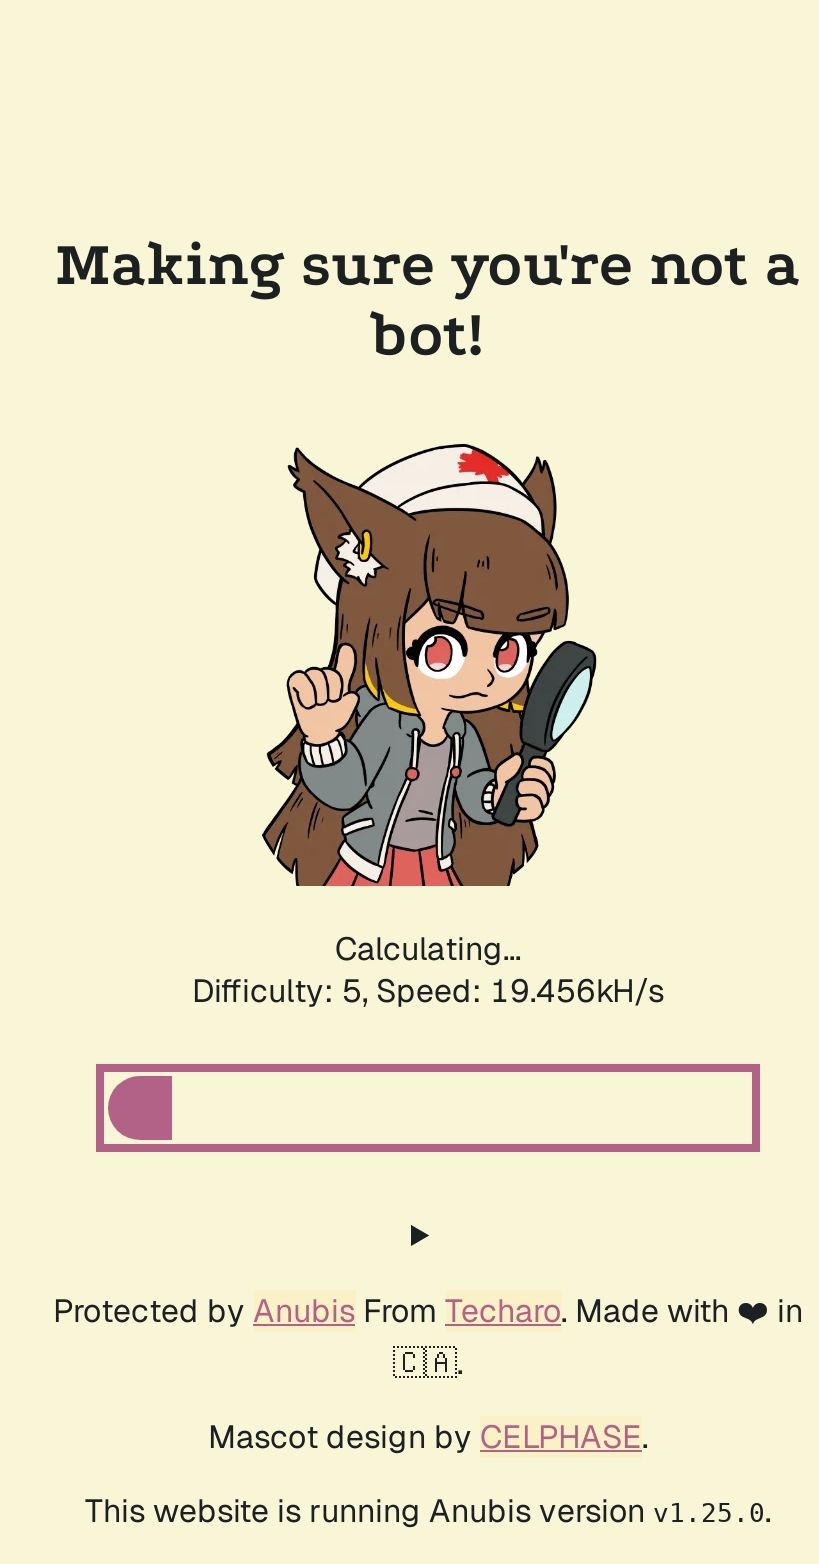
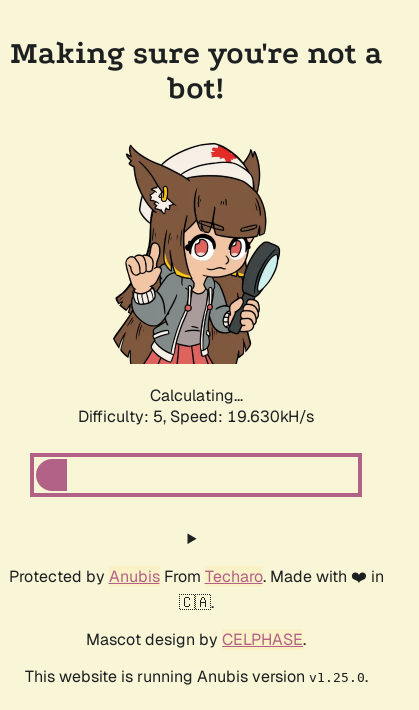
[192,970,664,1012] Difficulty: 5, Speed: 19.456kH/s -> [78,406,314,427] Difficulty: 5, Speed: 19.630kH/s

